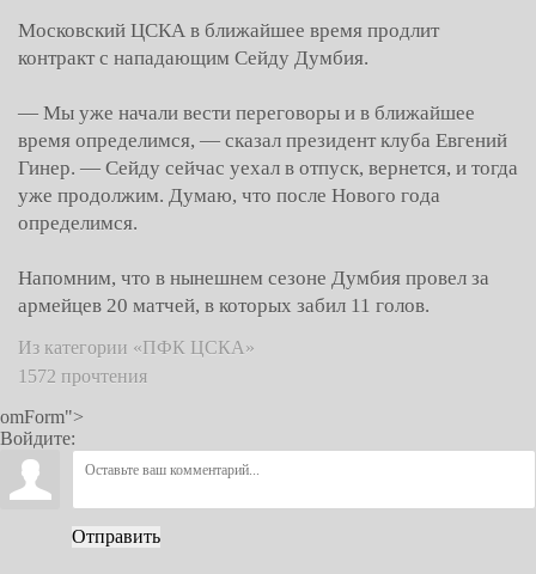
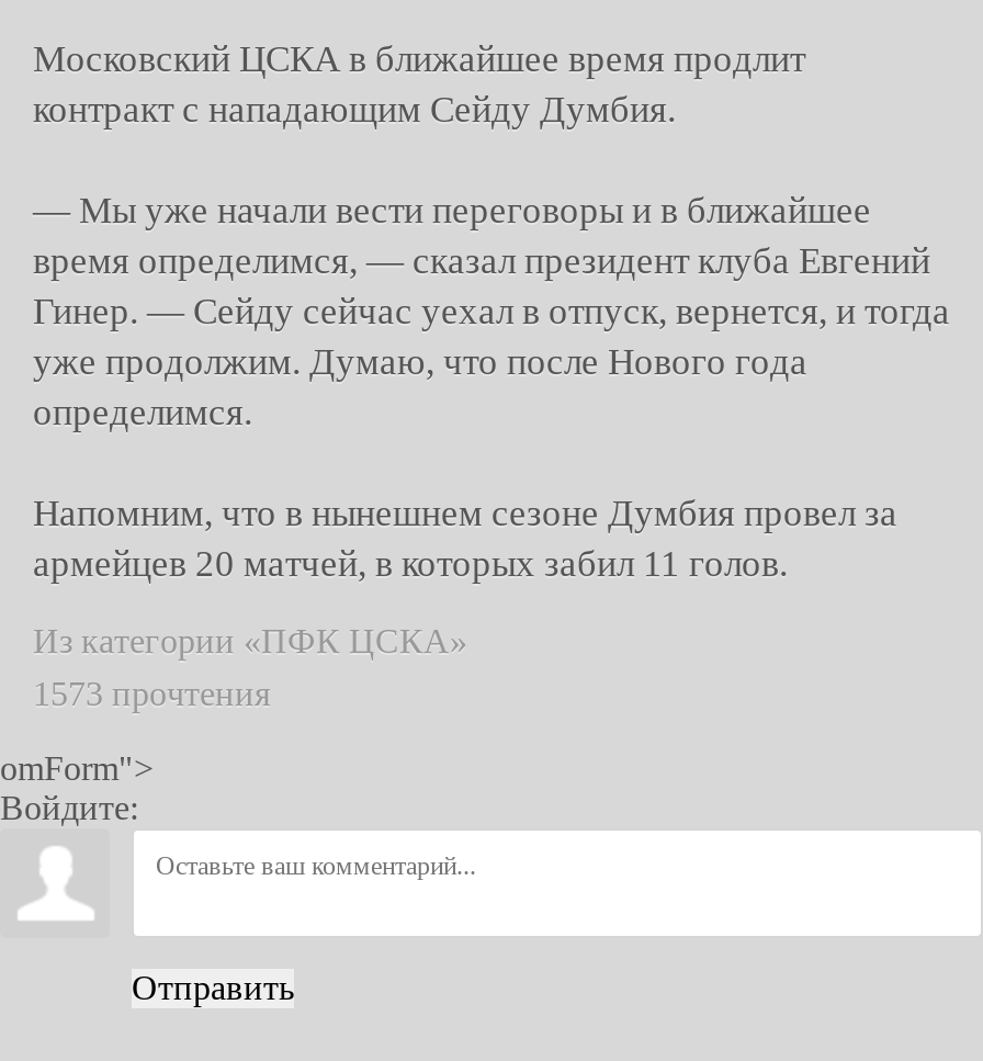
[18,365,147,386] 1572 прочтения -> [33,674,270,711] 1573 прочтения

